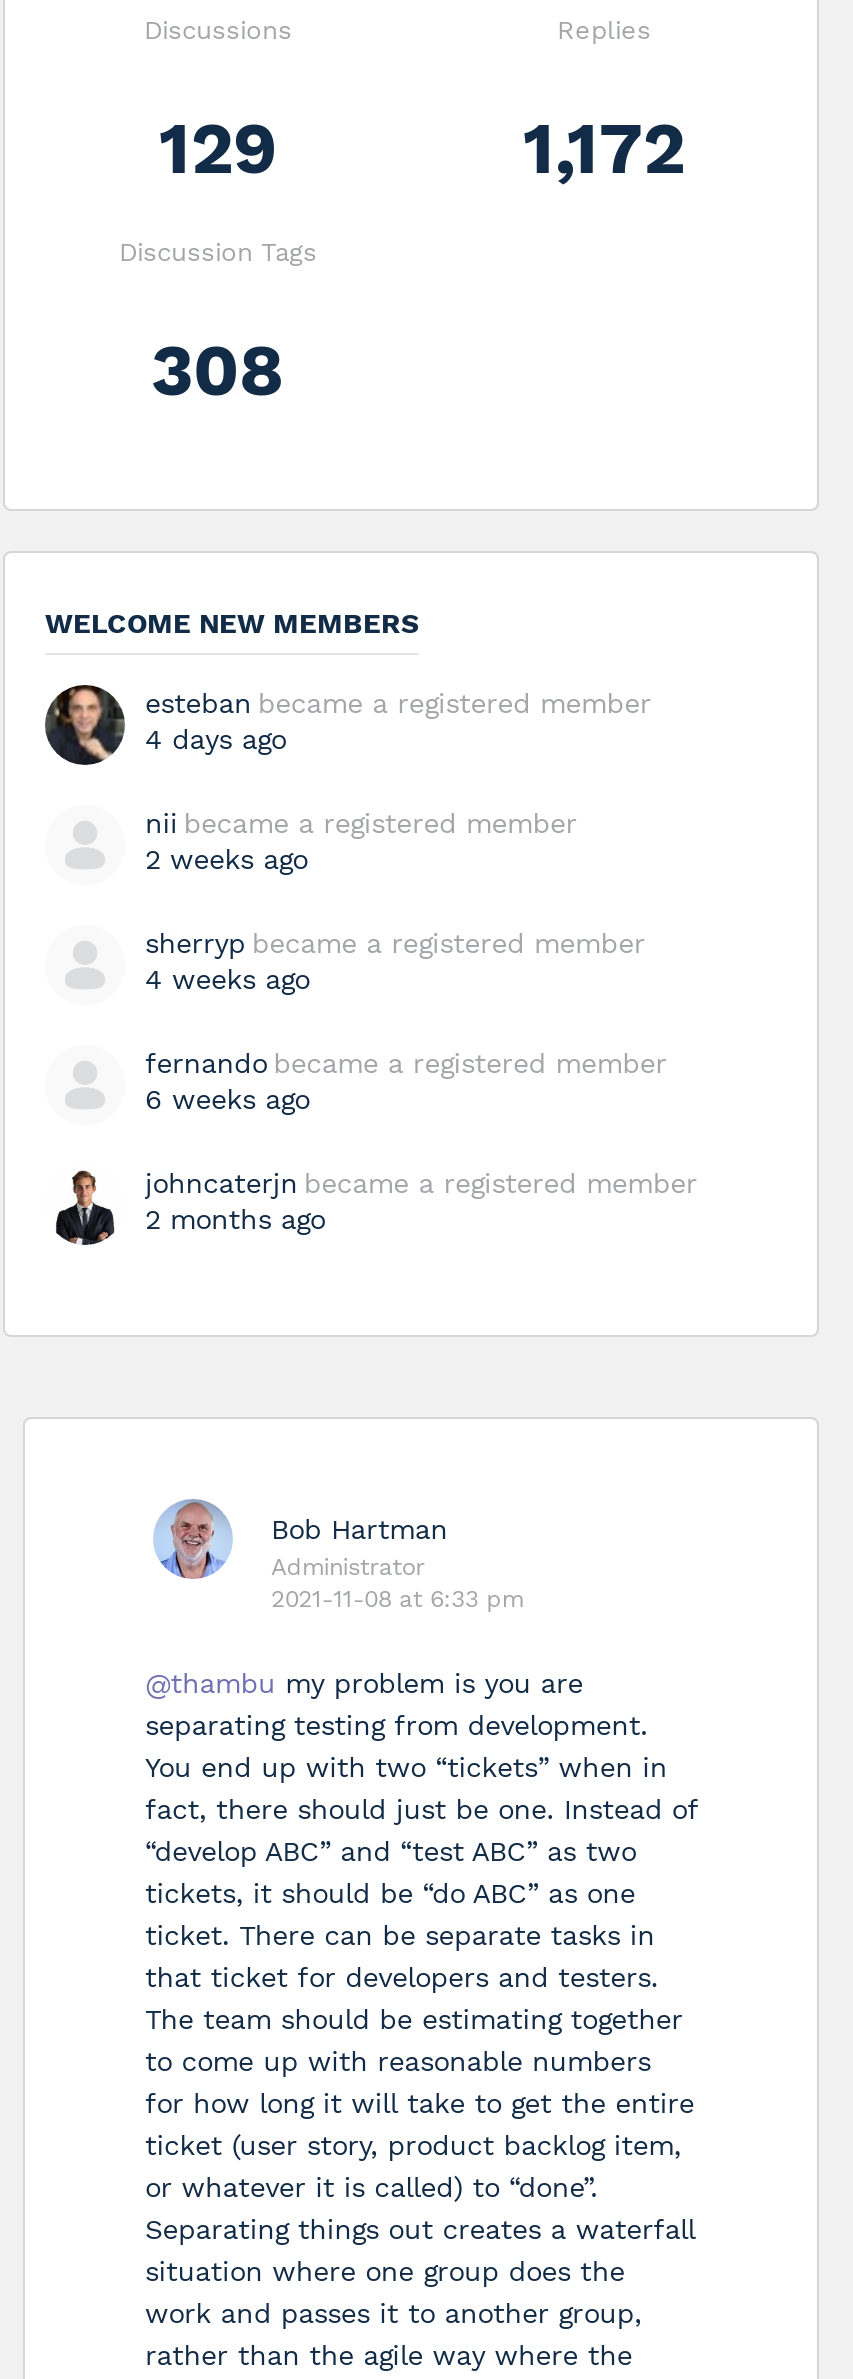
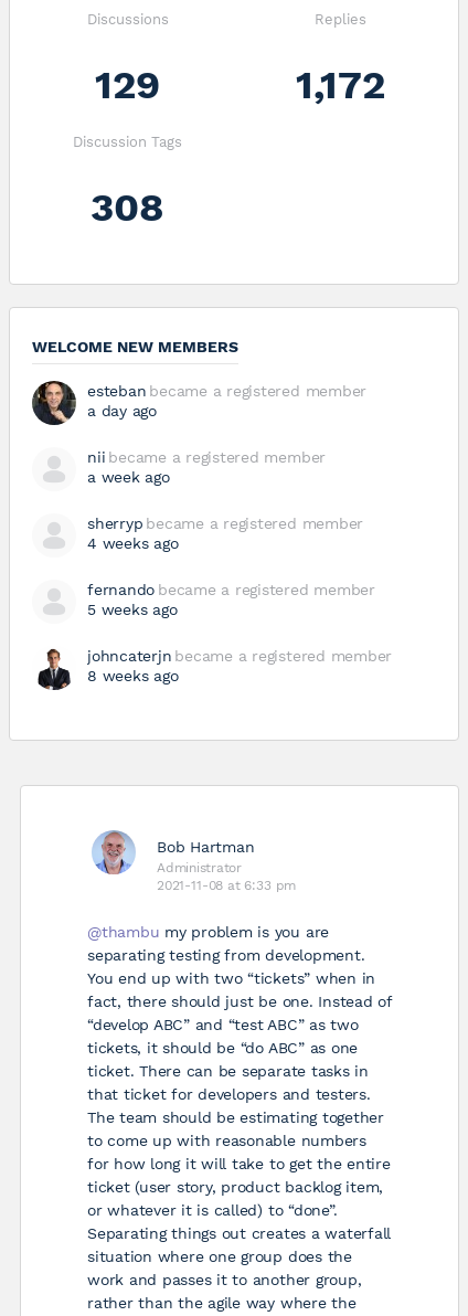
[145,723,286,755] 4 days ago -> [87,402,157,420] a day ago
[145,843,308,875] 2 weeks ago -> [87,468,170,486] a week ago
[145,1083,310,1115] 6 weeks ago -> [87,601,177,618] 5 weeks ago
[145,1203,325,1235] 2 months ago -> [87,667,178,684] 8 weeks ago

